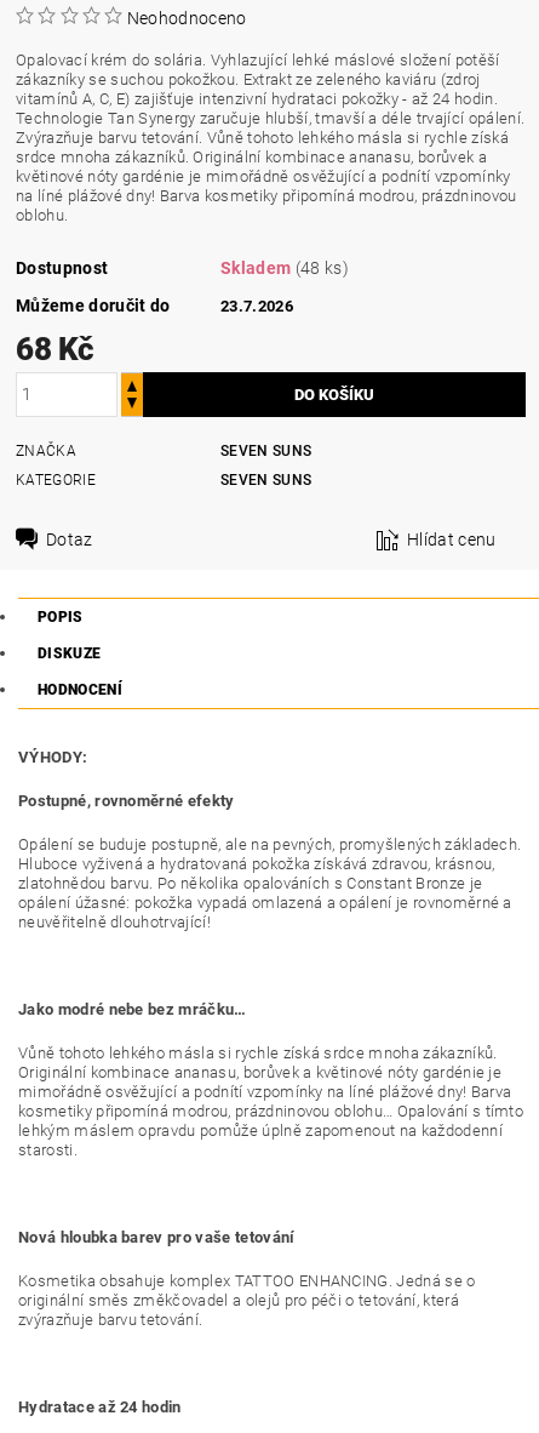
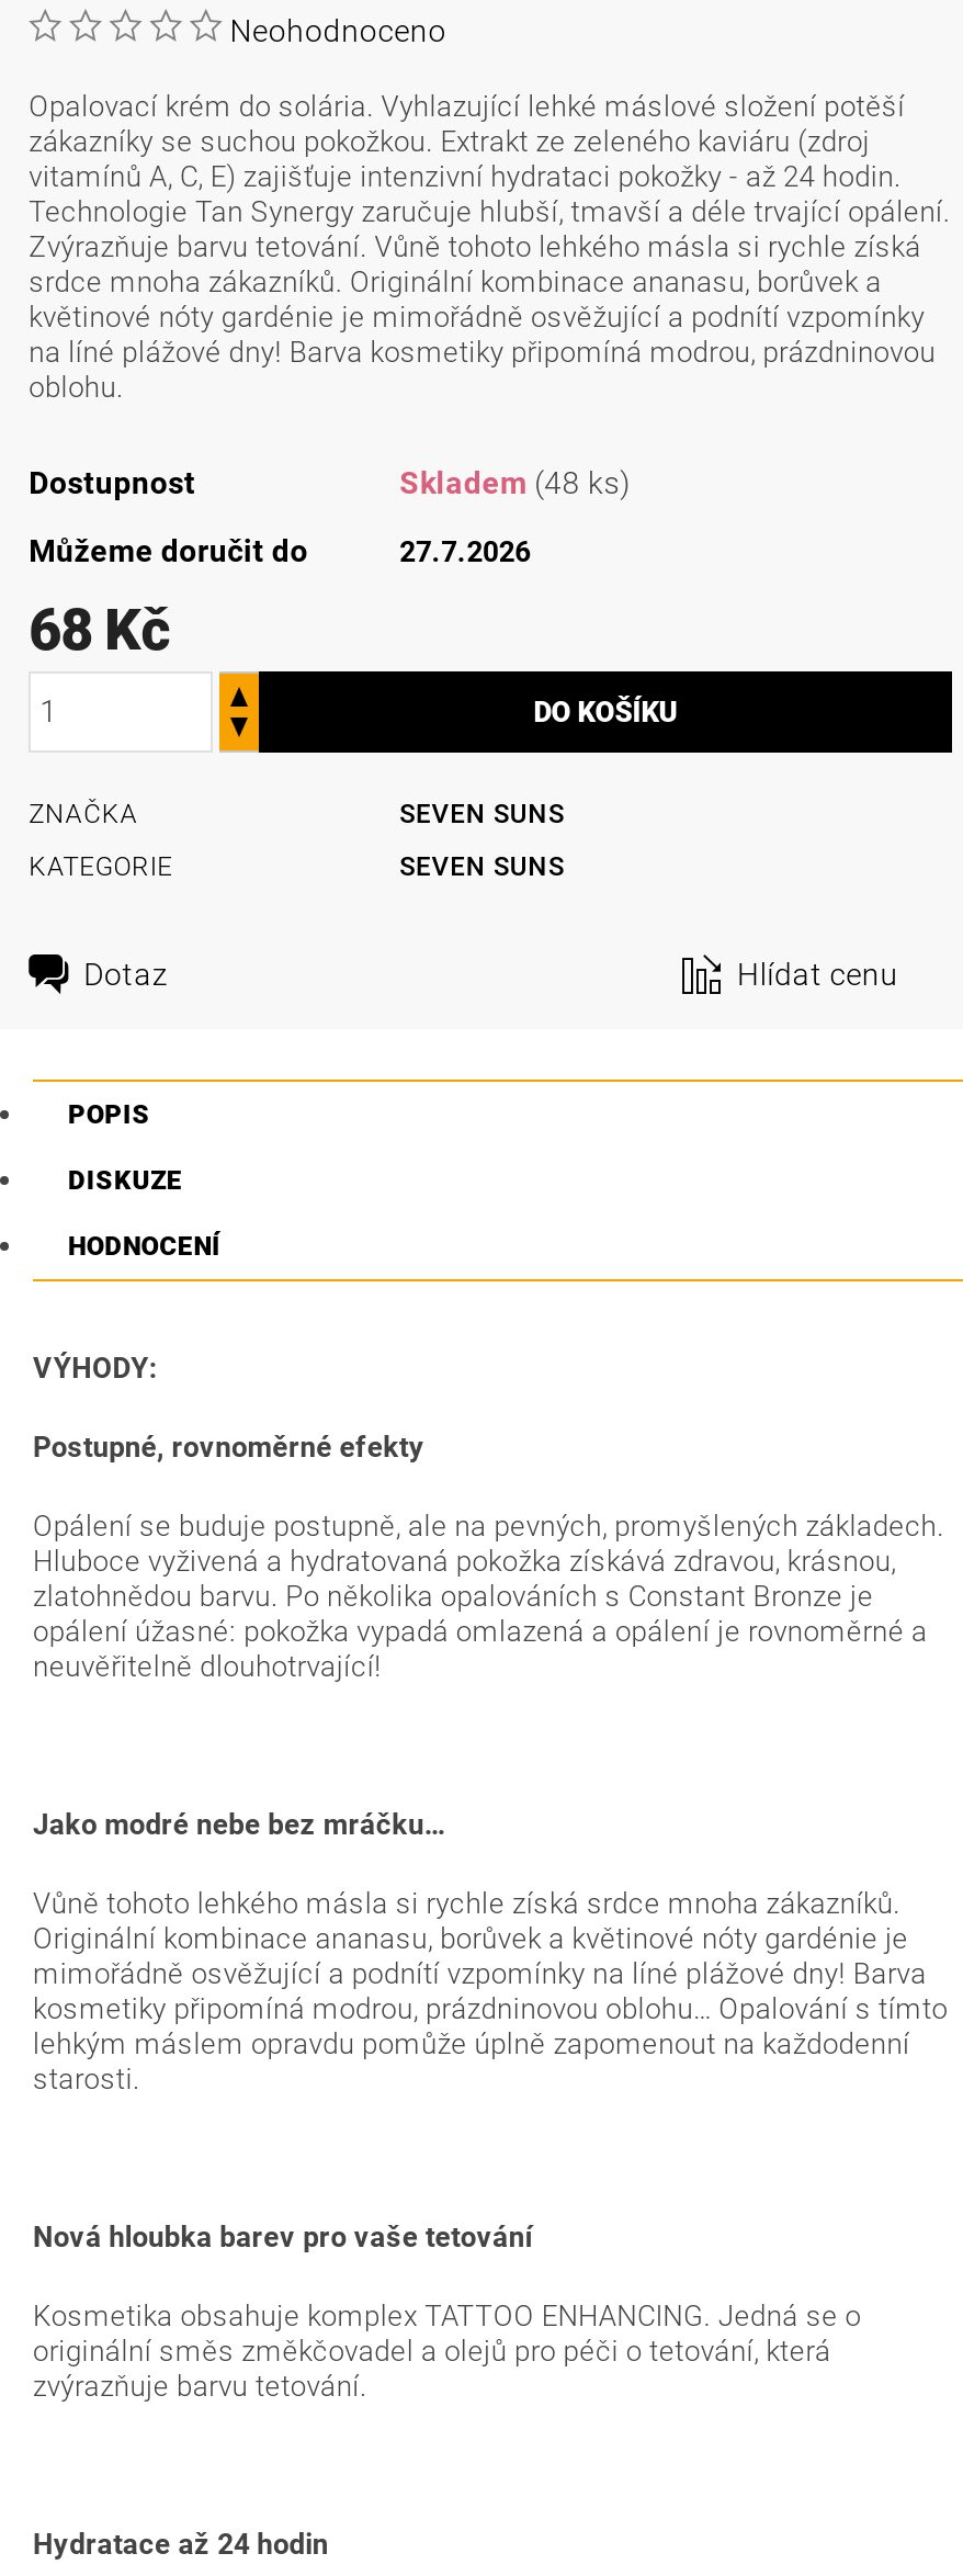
[221,297,293,315] 23.7.2026 -> [399,535,531,568] 27.7.2026

